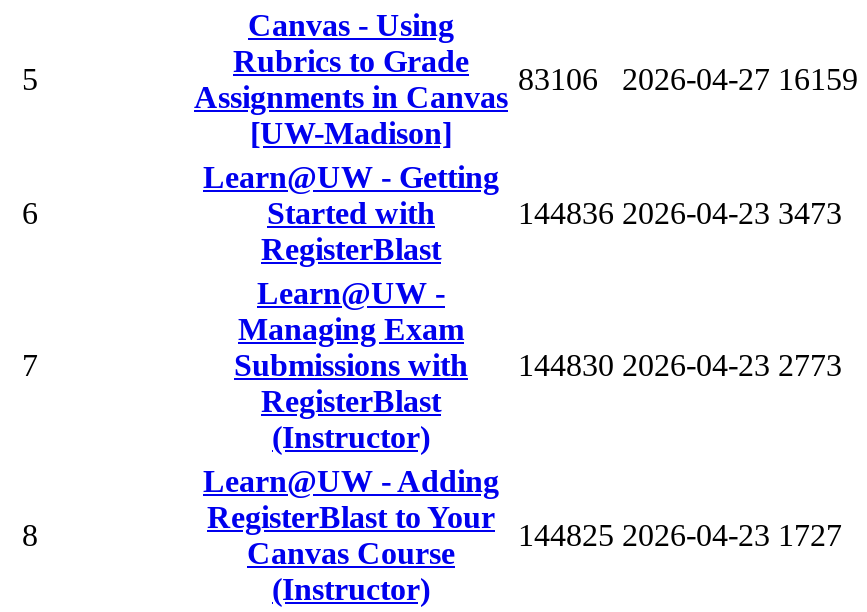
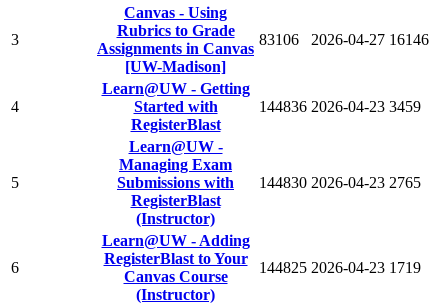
[22,62,38,96] 5 -> [11,31,19,48] 3
[518,62,858,96] 83106 2026-04-27 16159 -> [259,31,429,48] 83106 2026-04-27 16146
[22,196,38,230] 6 -> [11,98,19,115] 4
[518,196,842,230] 144836 2026-04-23 3473 -> [259,98,421,115] 144836 2026-04-23 3459
[22,348,38,382] 7 -> [11,174,19,191] 5
[234,348,842,382] Submissions with 144830 2026-04-23 2773 -> [117,174,421,191] Submissions with 144830 2026-04-23 2765
[22,518,38,552] 8 -> [11,259,19,276] 6
[518,518,842,552] 144825 2026-04-23 1727 -> [259,259,421,276] 144825 2026-04-23 1719

